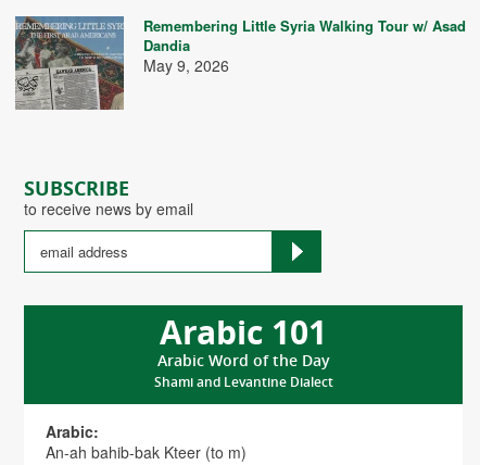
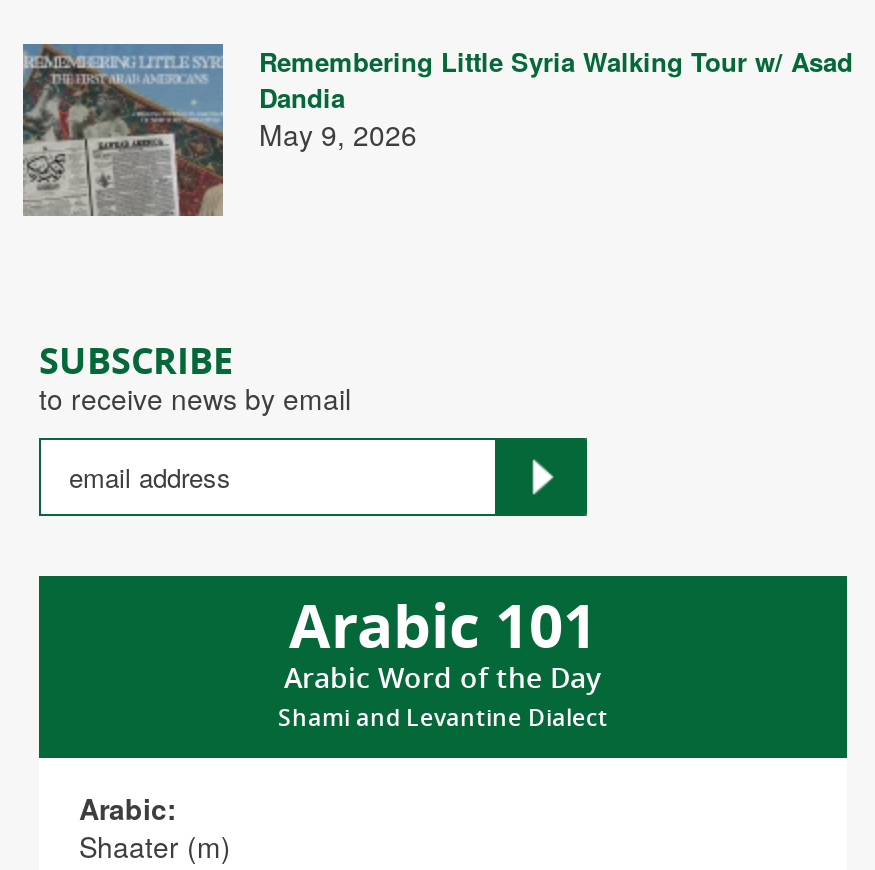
[46,442,247,463] An-ah bahib-bak Kteer (to m) -> [79,827,231,867] Shaater (m)

